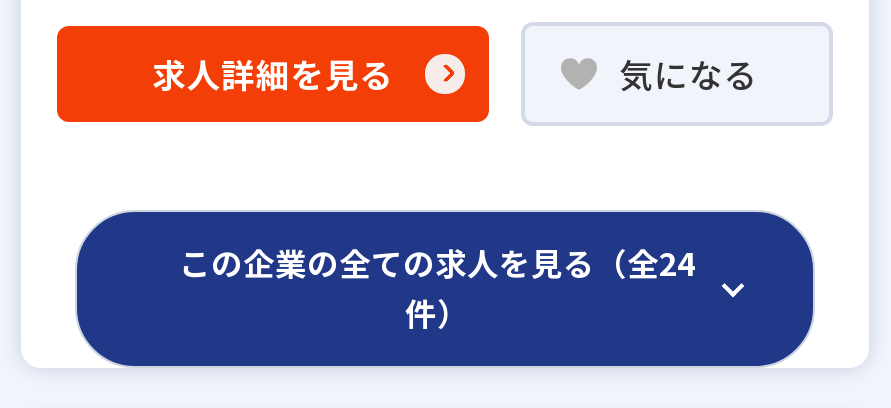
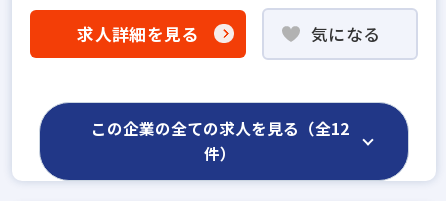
[179,240,695,286] この企業の全ての求人を見る（全24 -> [91,117,349,140] この企業の全ての求人を見る（全12

